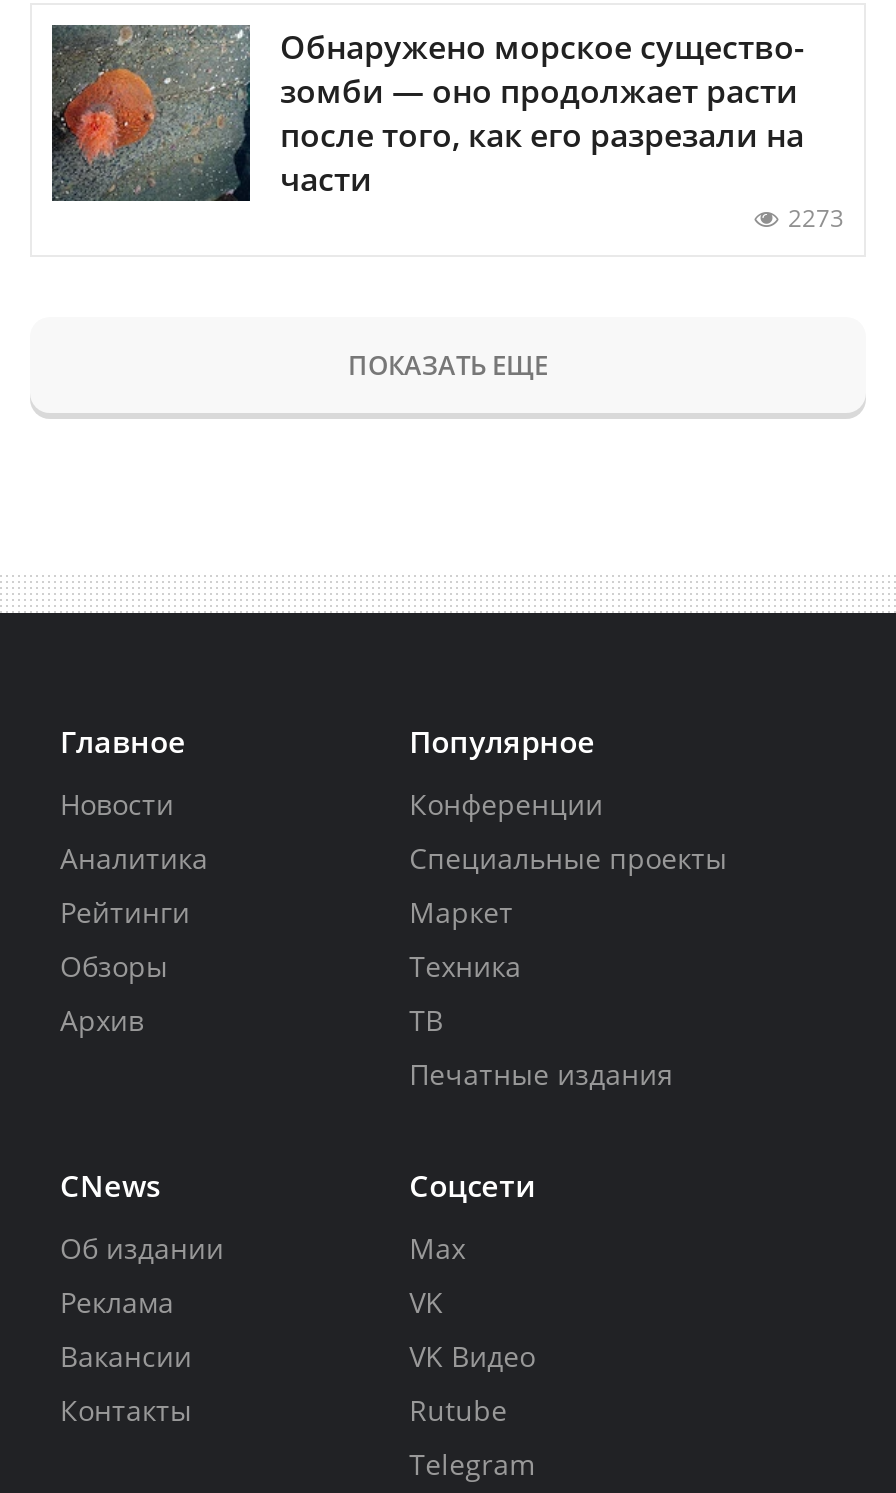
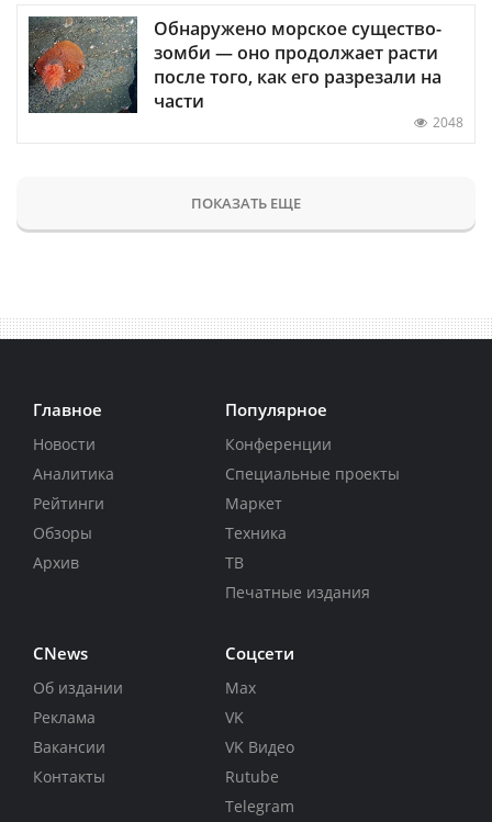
[788,201,844,235] 2273 -> [433,113,463,132] 2048

